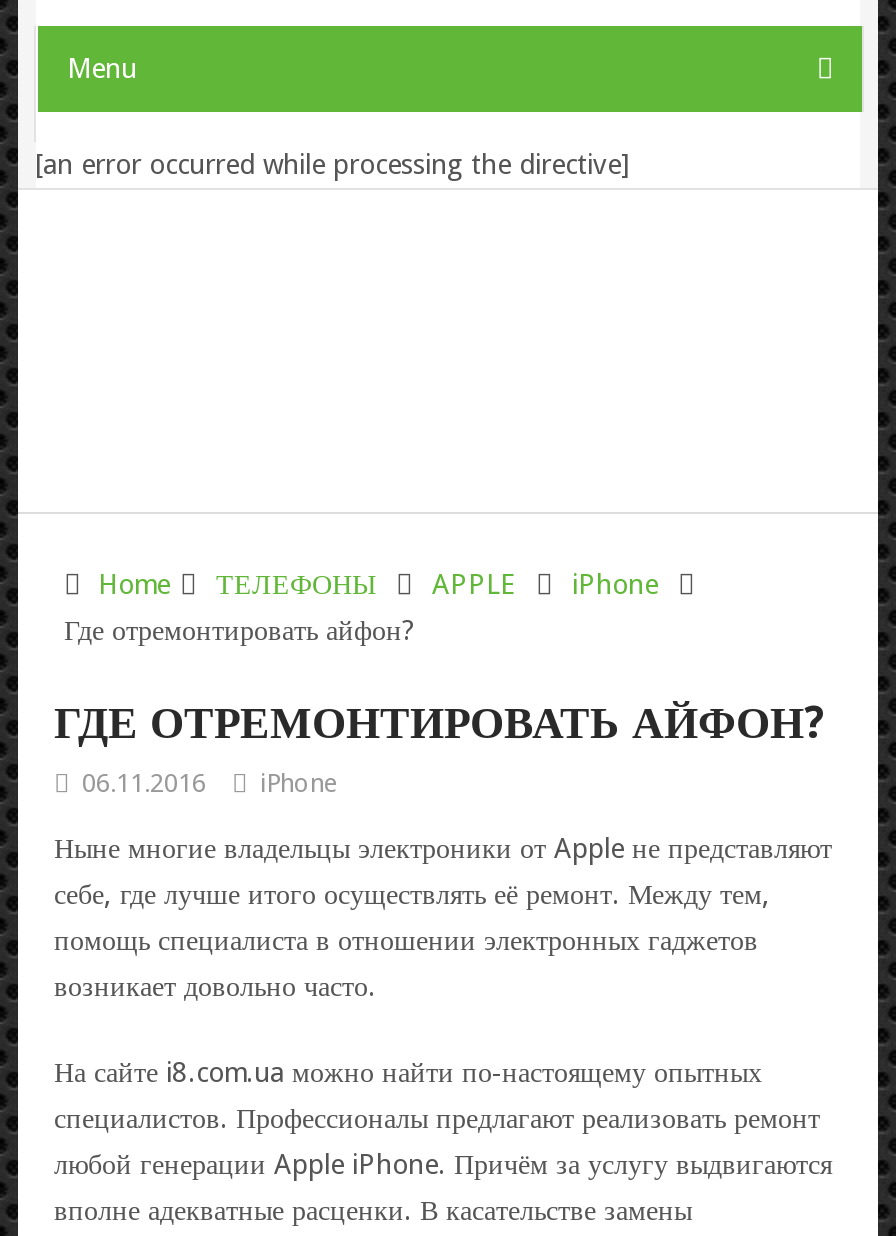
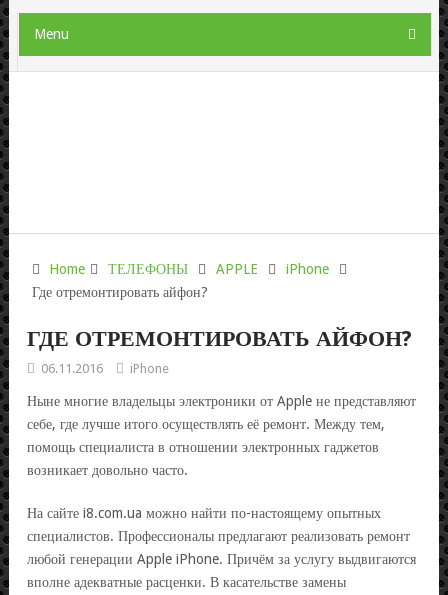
[35,148,629,180] [an error occurred while processing the directive] -> none

